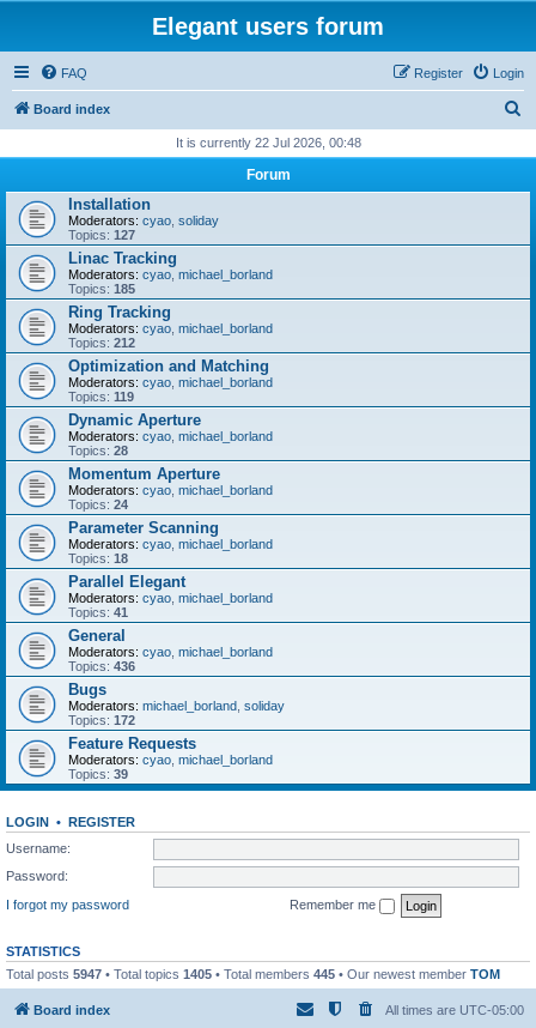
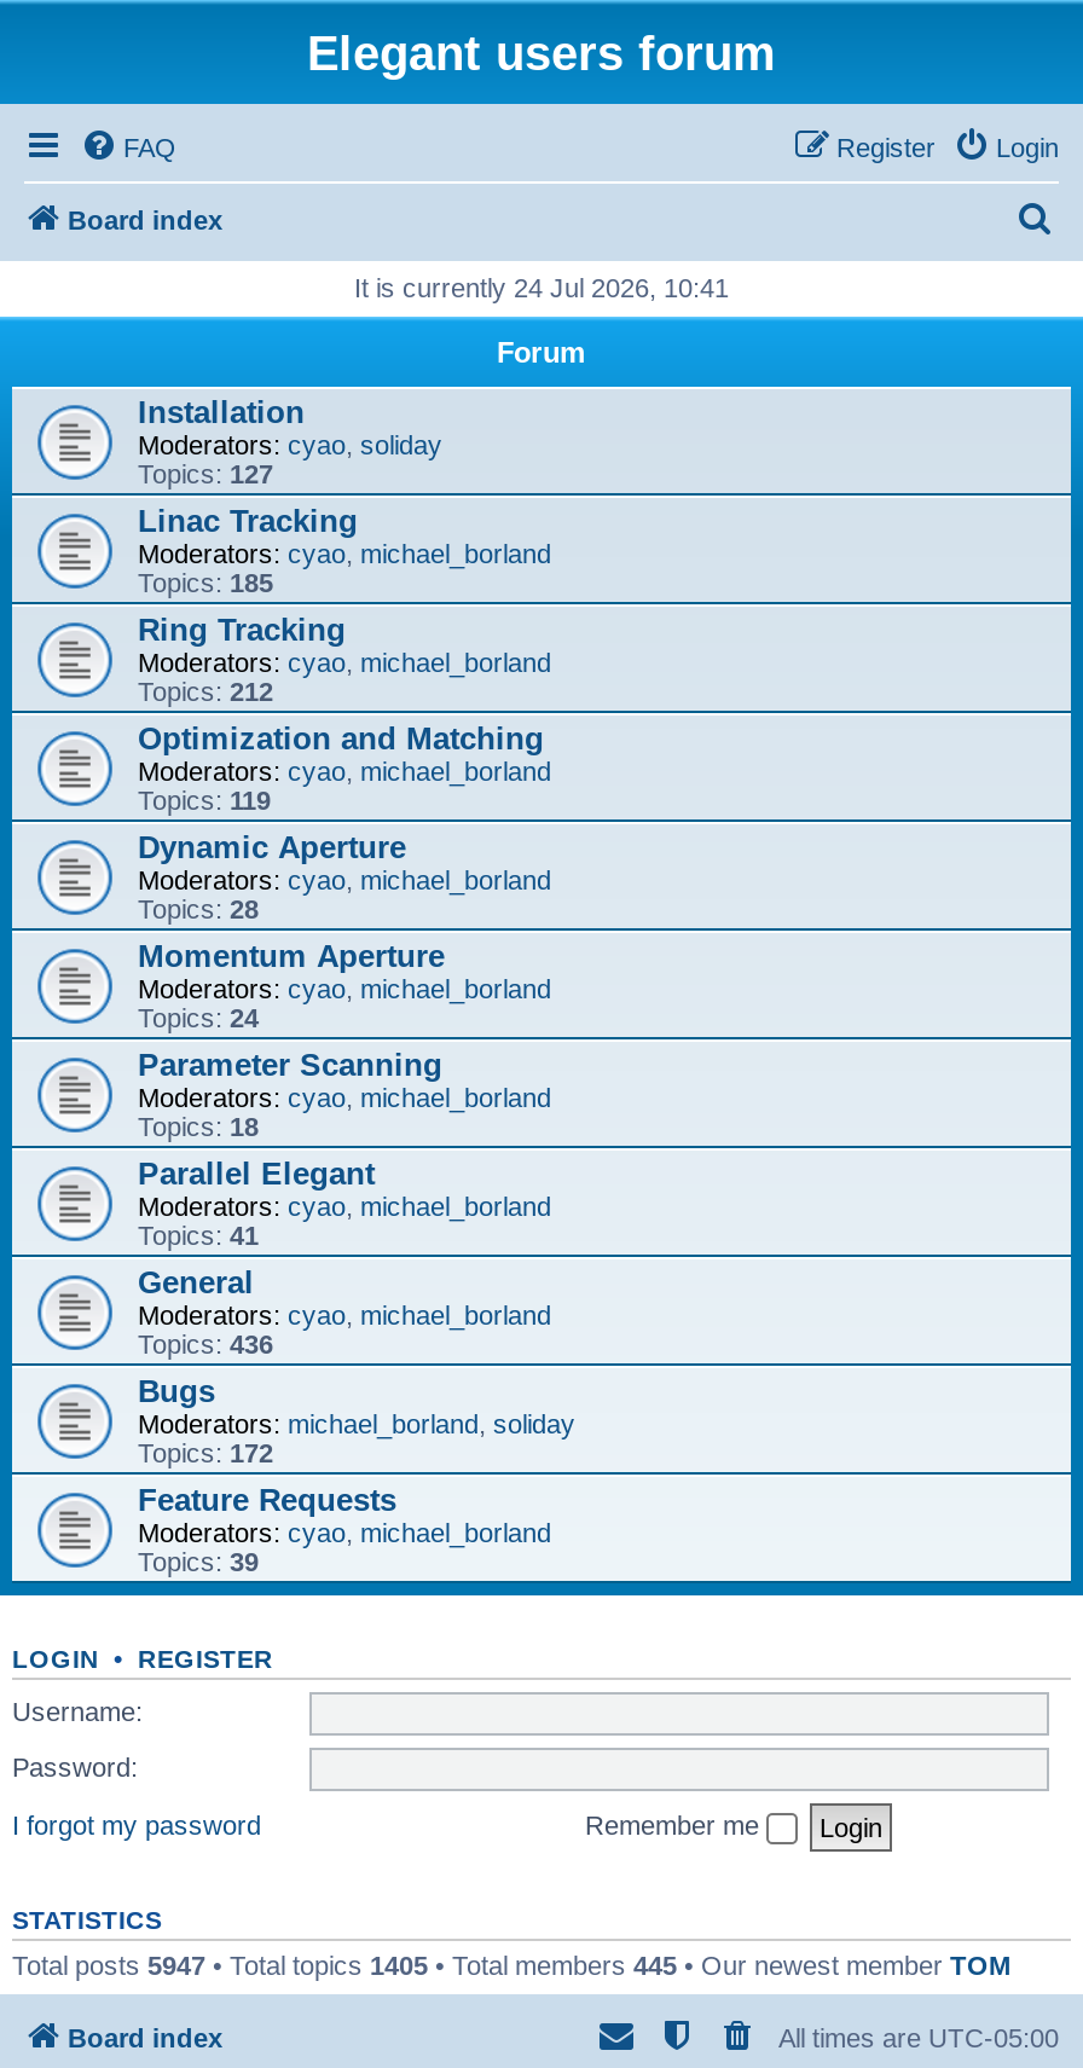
[175,135,361,150] It is currently 22 Jul 2026, 00:48 -> [354,273,729,302] It is currently 24 Jul 2026, 10:41

